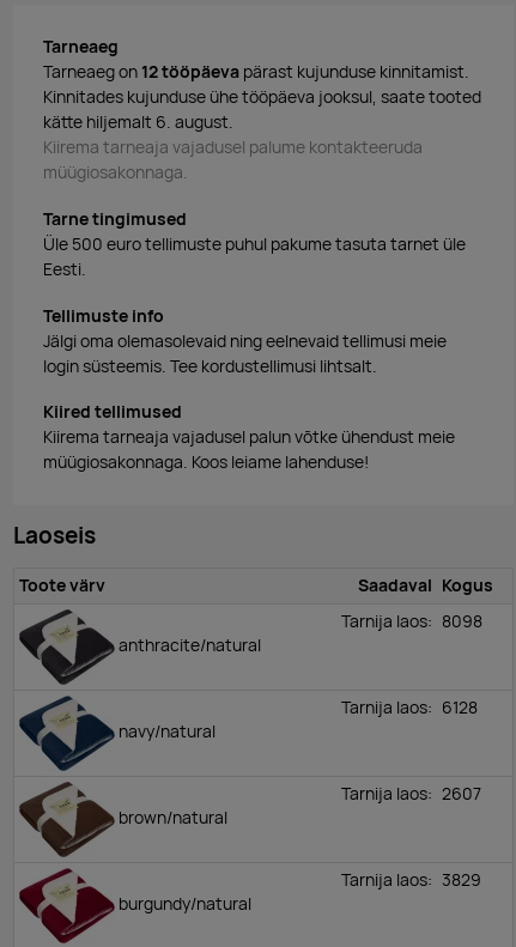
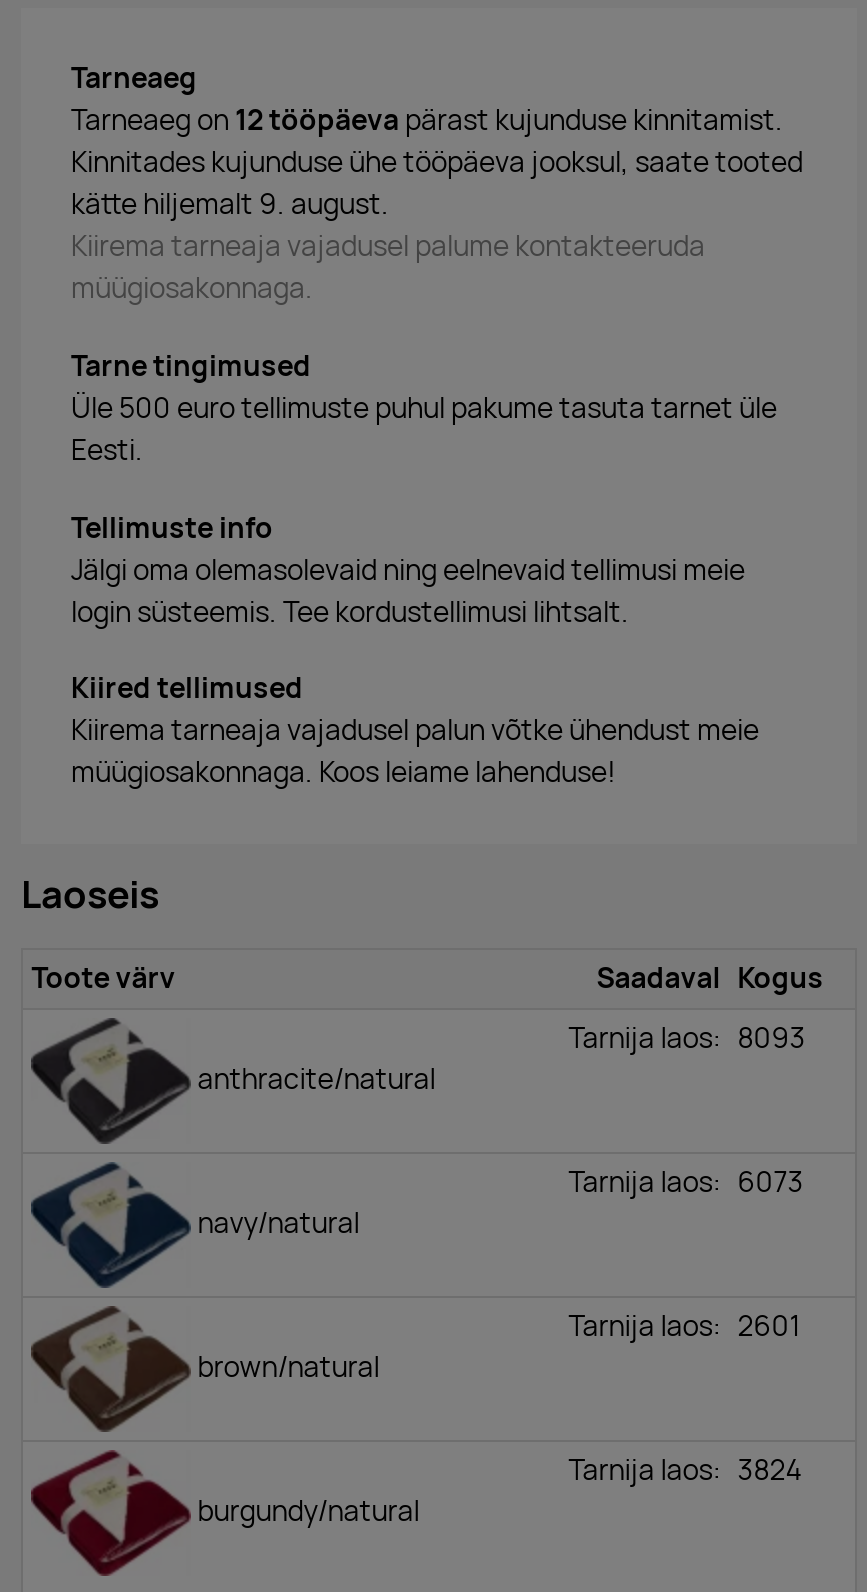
[43,111,233,133] kätte hiljemalt 6. august. -> [71,186,389,222] kätte hiljemalt 9. august.
[341,611,483,632] Tarnija laos: 8098 -> [568,1021,806,1057] Tarnija laos: 8093
[341,697,478,719] Tarnija laos: 6128 -> [568,1165,804,1201] Tarnija laos: 6073
[341,783,482,805] Tarnija laos: 2607 -> [568,1309,800,1345] Tarnija laos: 2601
[341,870,482,891] Tarnija laos: 3829 -> [568,1453,802,1489] Tarnija laos: 3824

